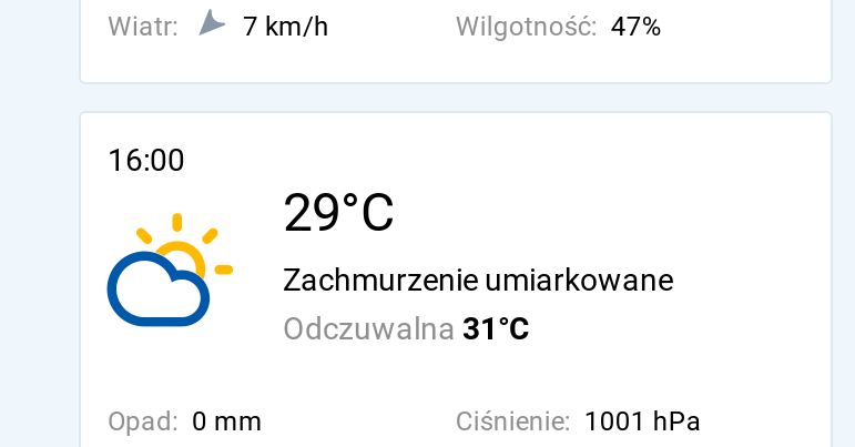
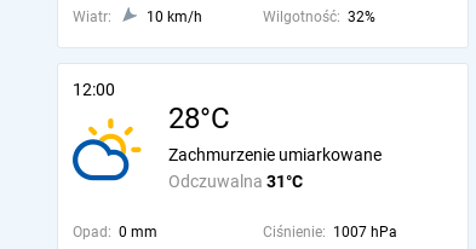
[243,11,662,42] 7 km/h | Wilgotność: 47% -> [147,8,375,25] 10 km/h | Wilgotność: 32%
[108,142,396,244] 16:00 | 29°C -> [73,80,230,135] 12:00 | 28°C
[456,406,702,437] Ciśnienie: 1001 hPa -> [263,224,397,241] Ciśnienie: 1007 hPa

